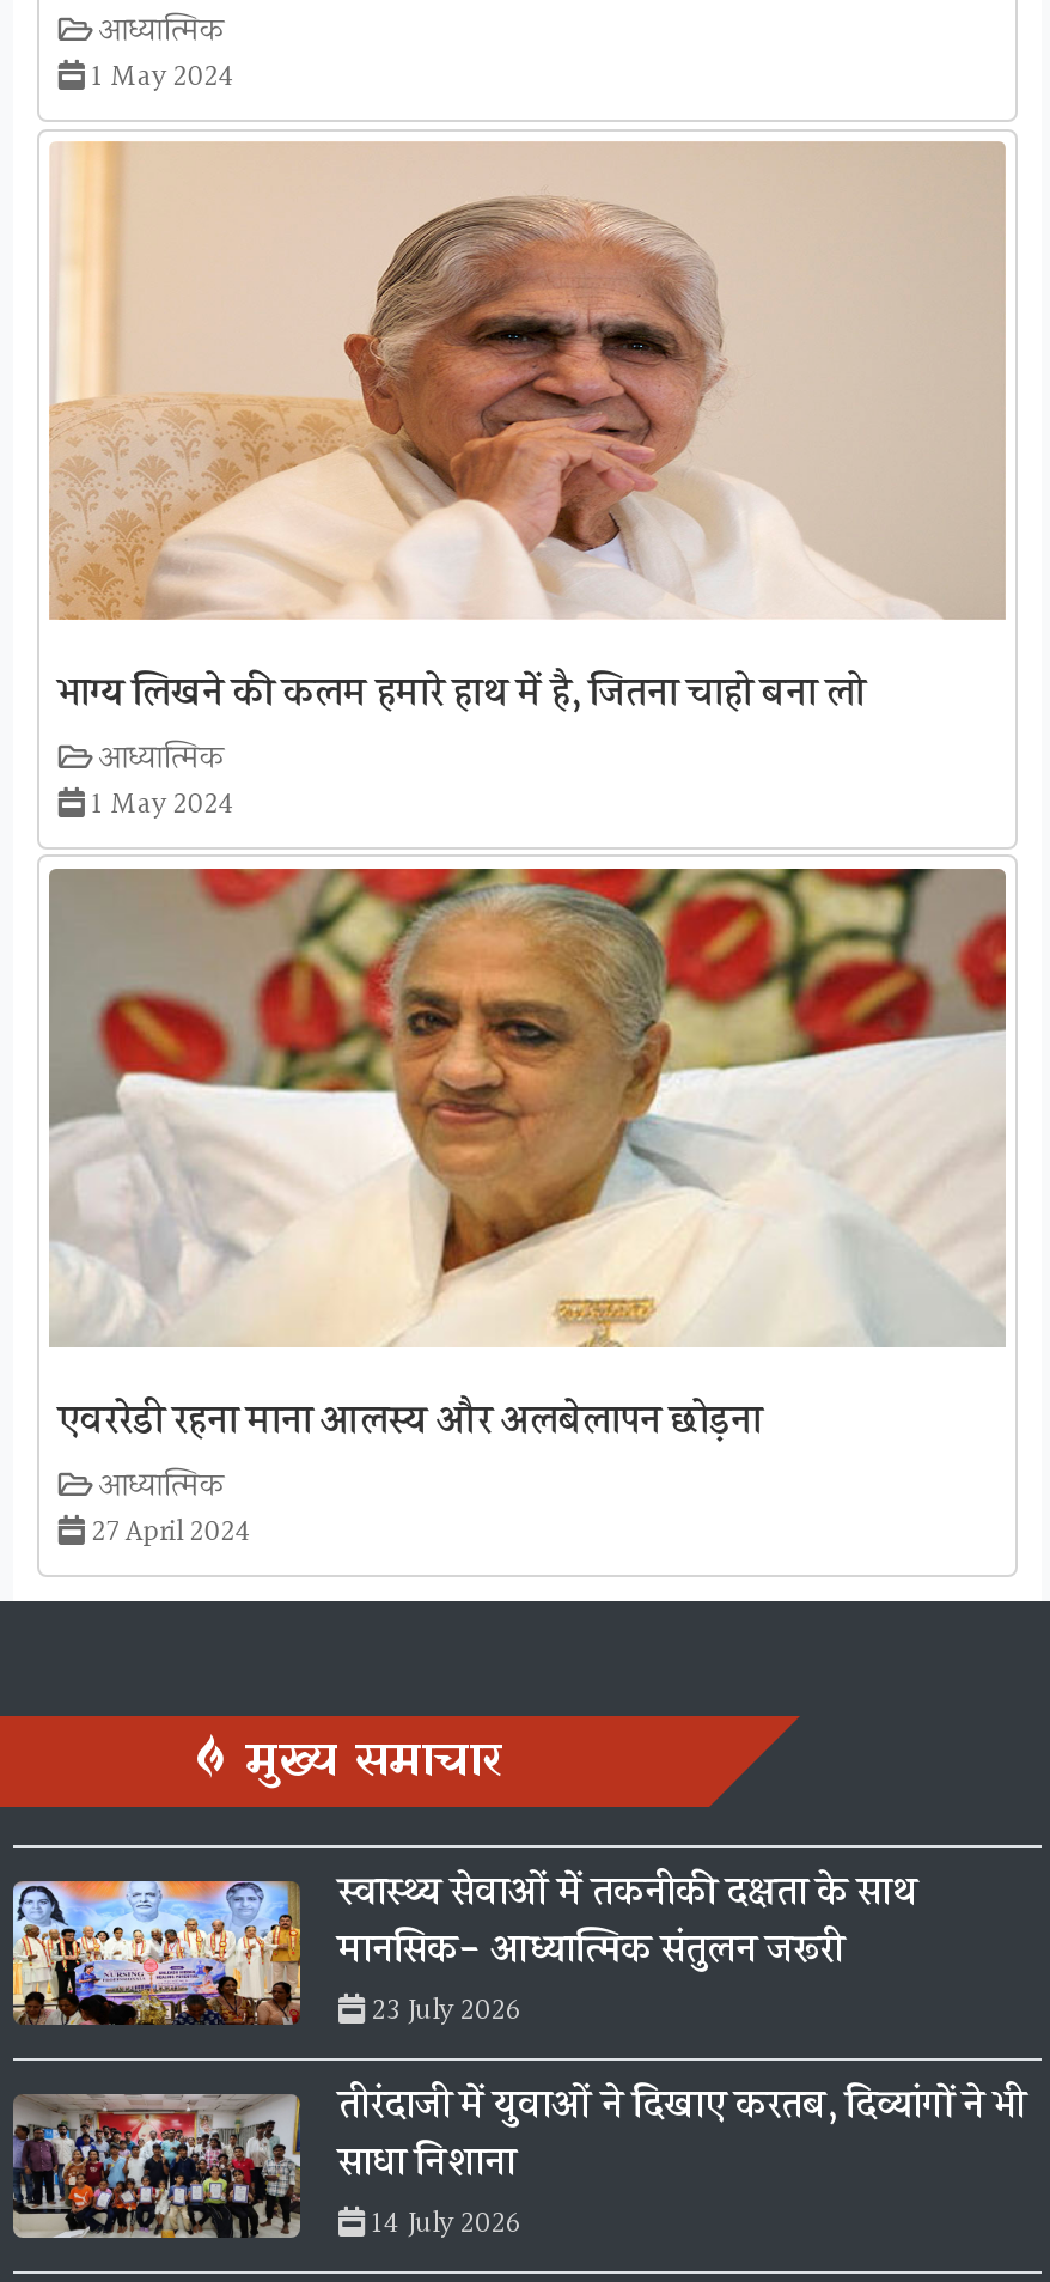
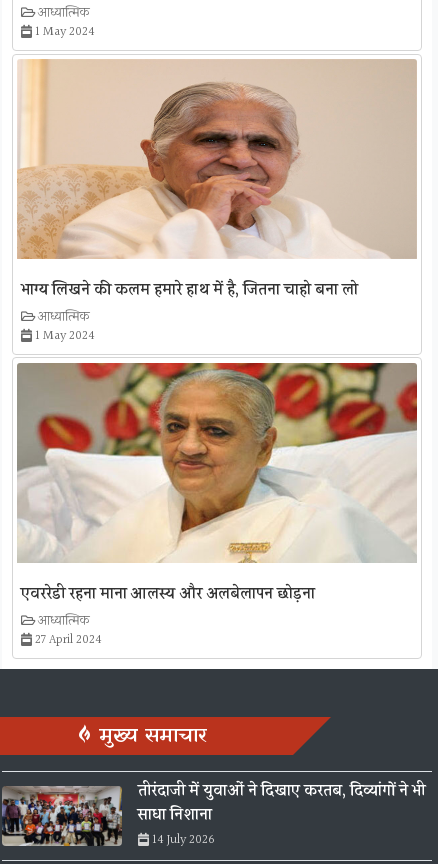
[11,1863,917,2033] [image] | स्वास्थ्य सेवाओं में तकनीकी दक्षता के साथ | मानसिक- आध्यात्मिक संतुलन जरूरी | 23 July 2026 -> none

